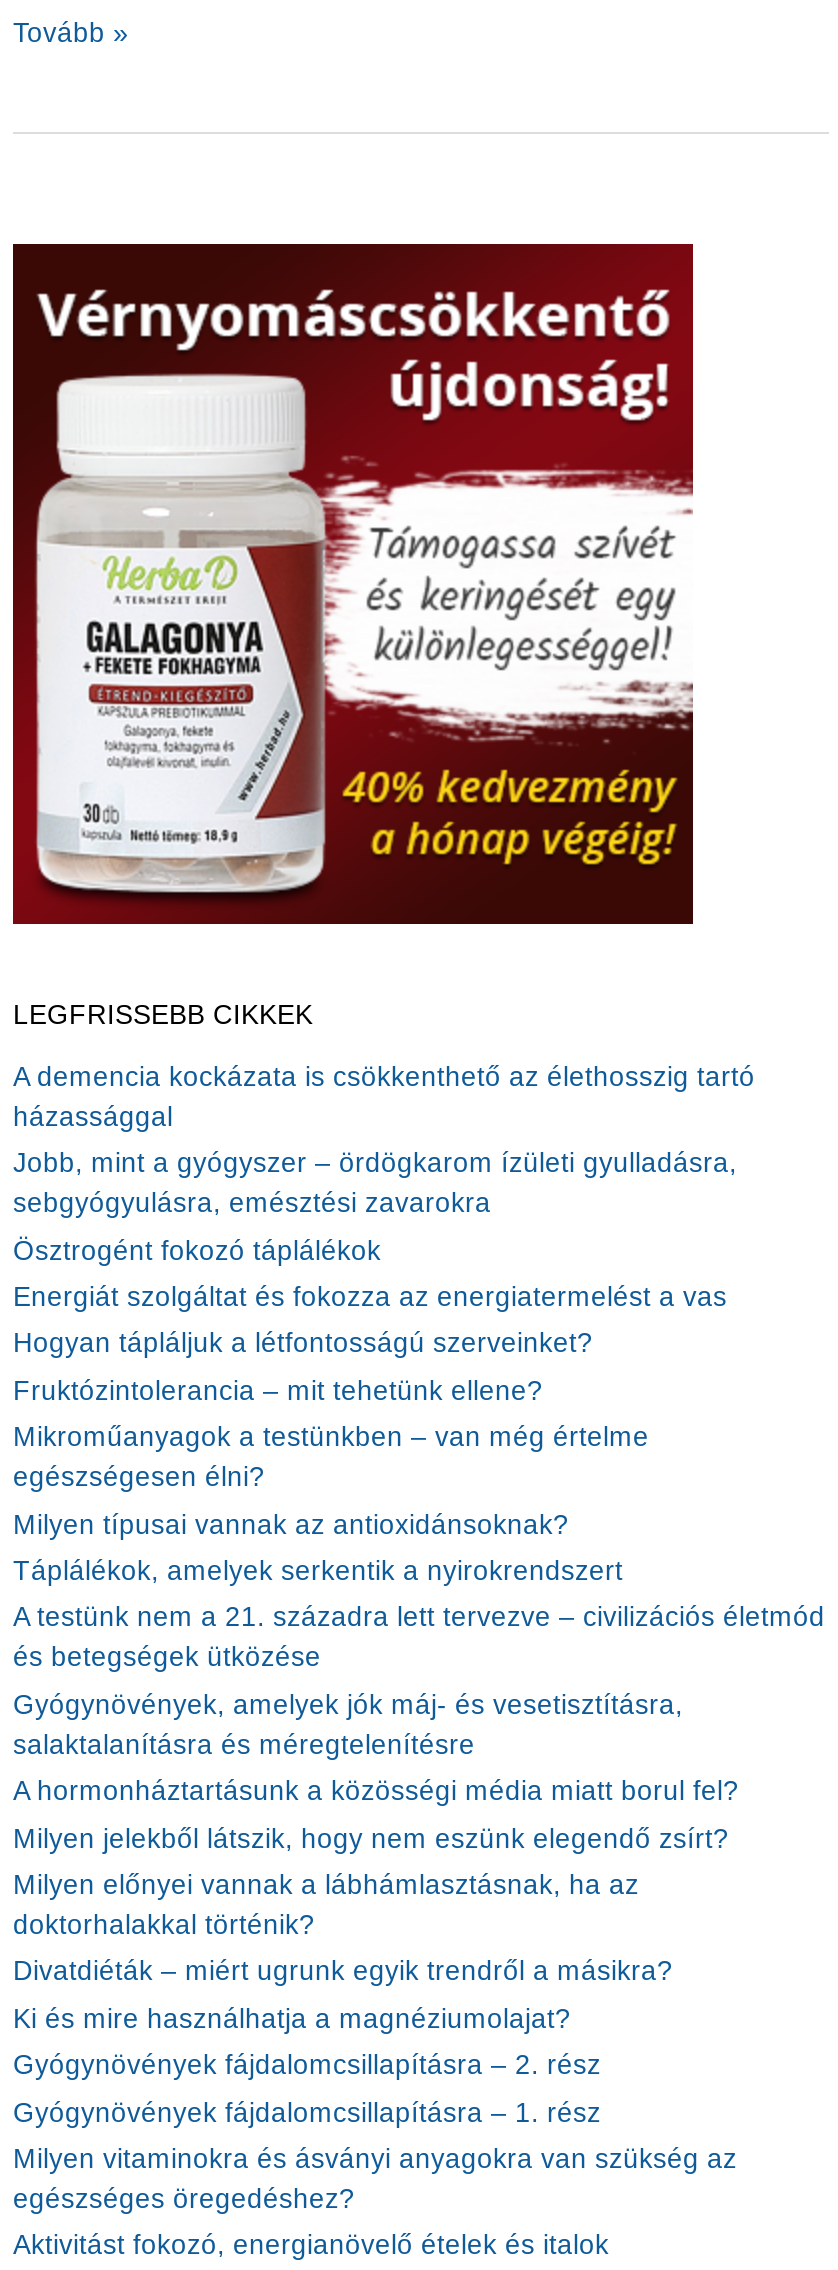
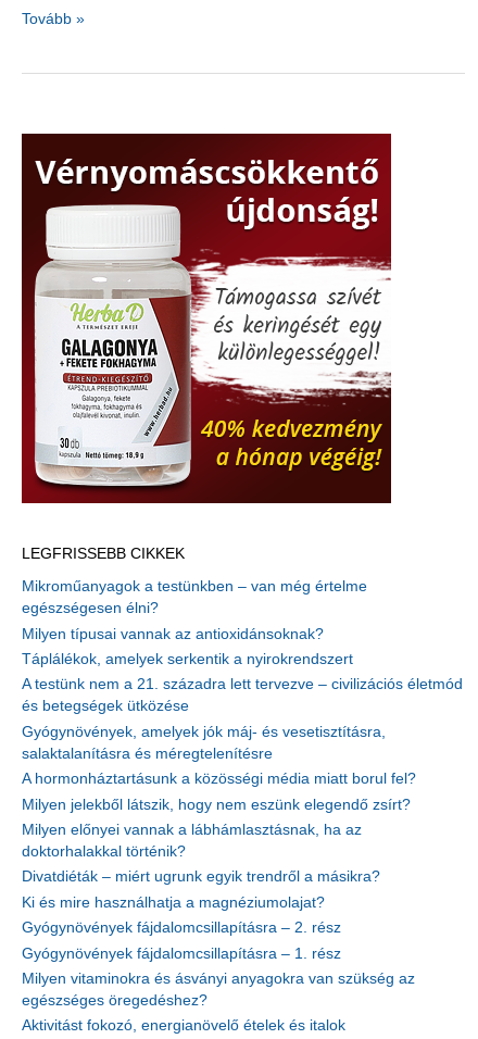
[13,1061,755,1405] A demencia kockázata is csökkenthető az élethosszig tartó | házassággal | Jobb, mint a gyógyszer – ördögkarom ízületi gyulladásra, | sebgyógyulásra, emésztési zavarokra | Ösztrogént fokozó táplálékok | Energiát szolgáltat és fokozza az energiatermelést a vas | Hogyan tápláljuk a létfontosságú szerveinket? | Fruktózintolerancia – mit tehetünk ellene? -> none

